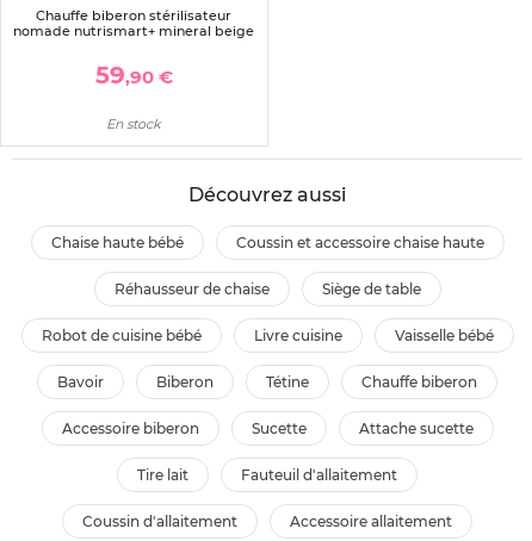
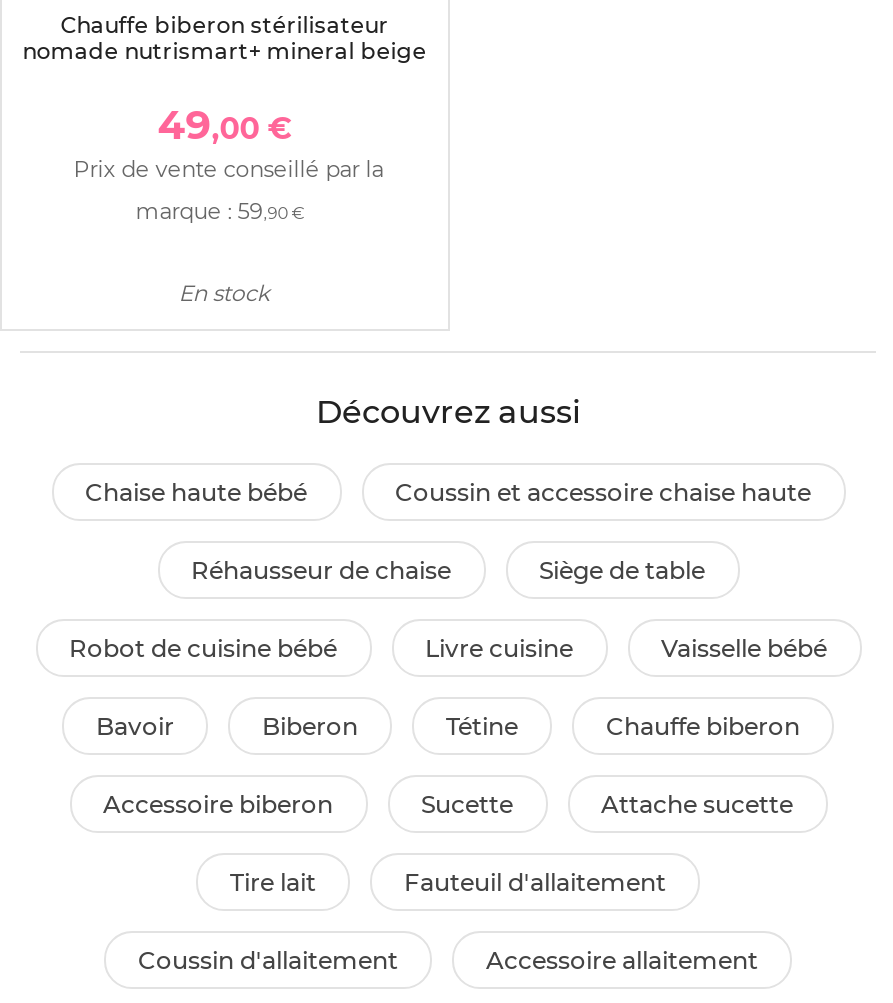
[95,61,173,89] 59,90 € -> [74,101,384,225] 49,00 € | Prix de vente conseillé par la | marque : 59,90 €

